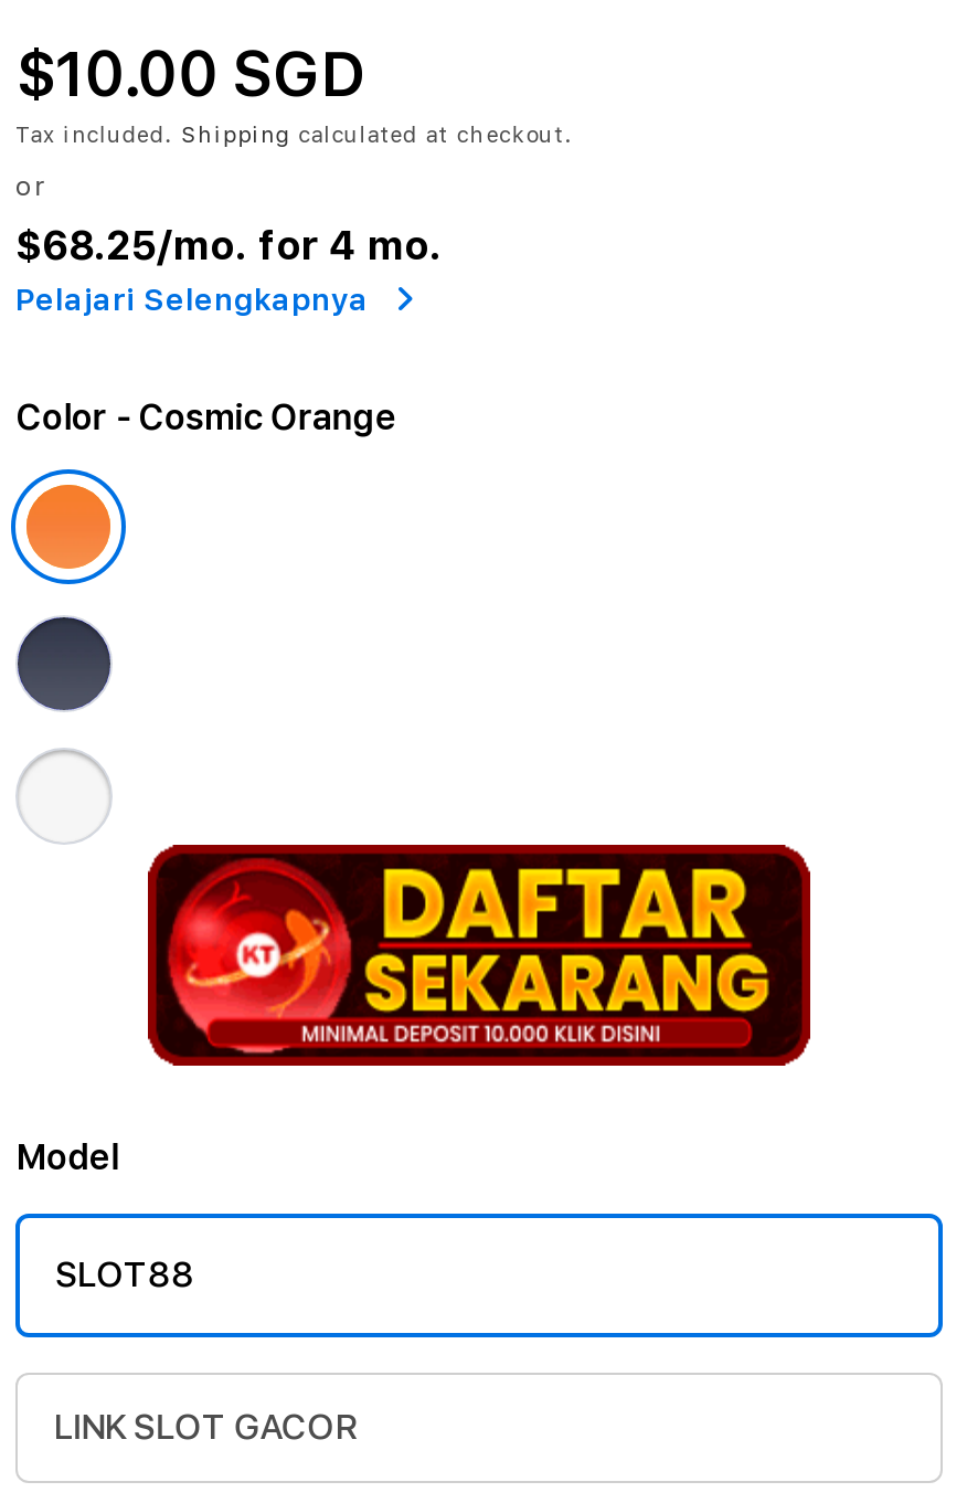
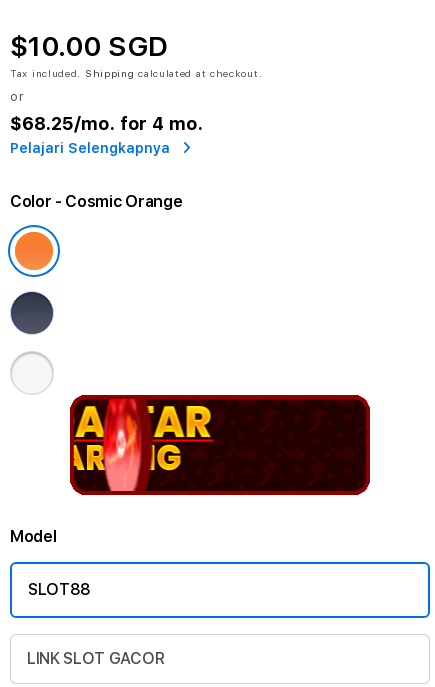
[155,851,771,1059] [image] -> [73,398,351,492] [image]

